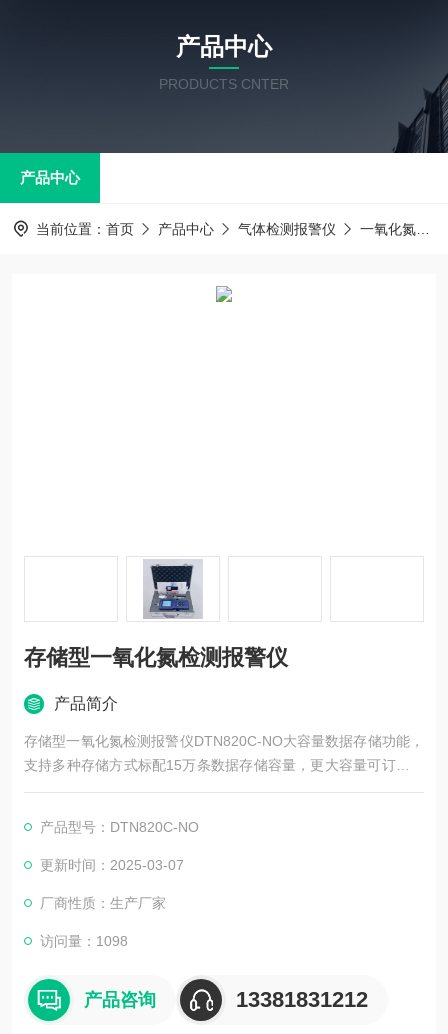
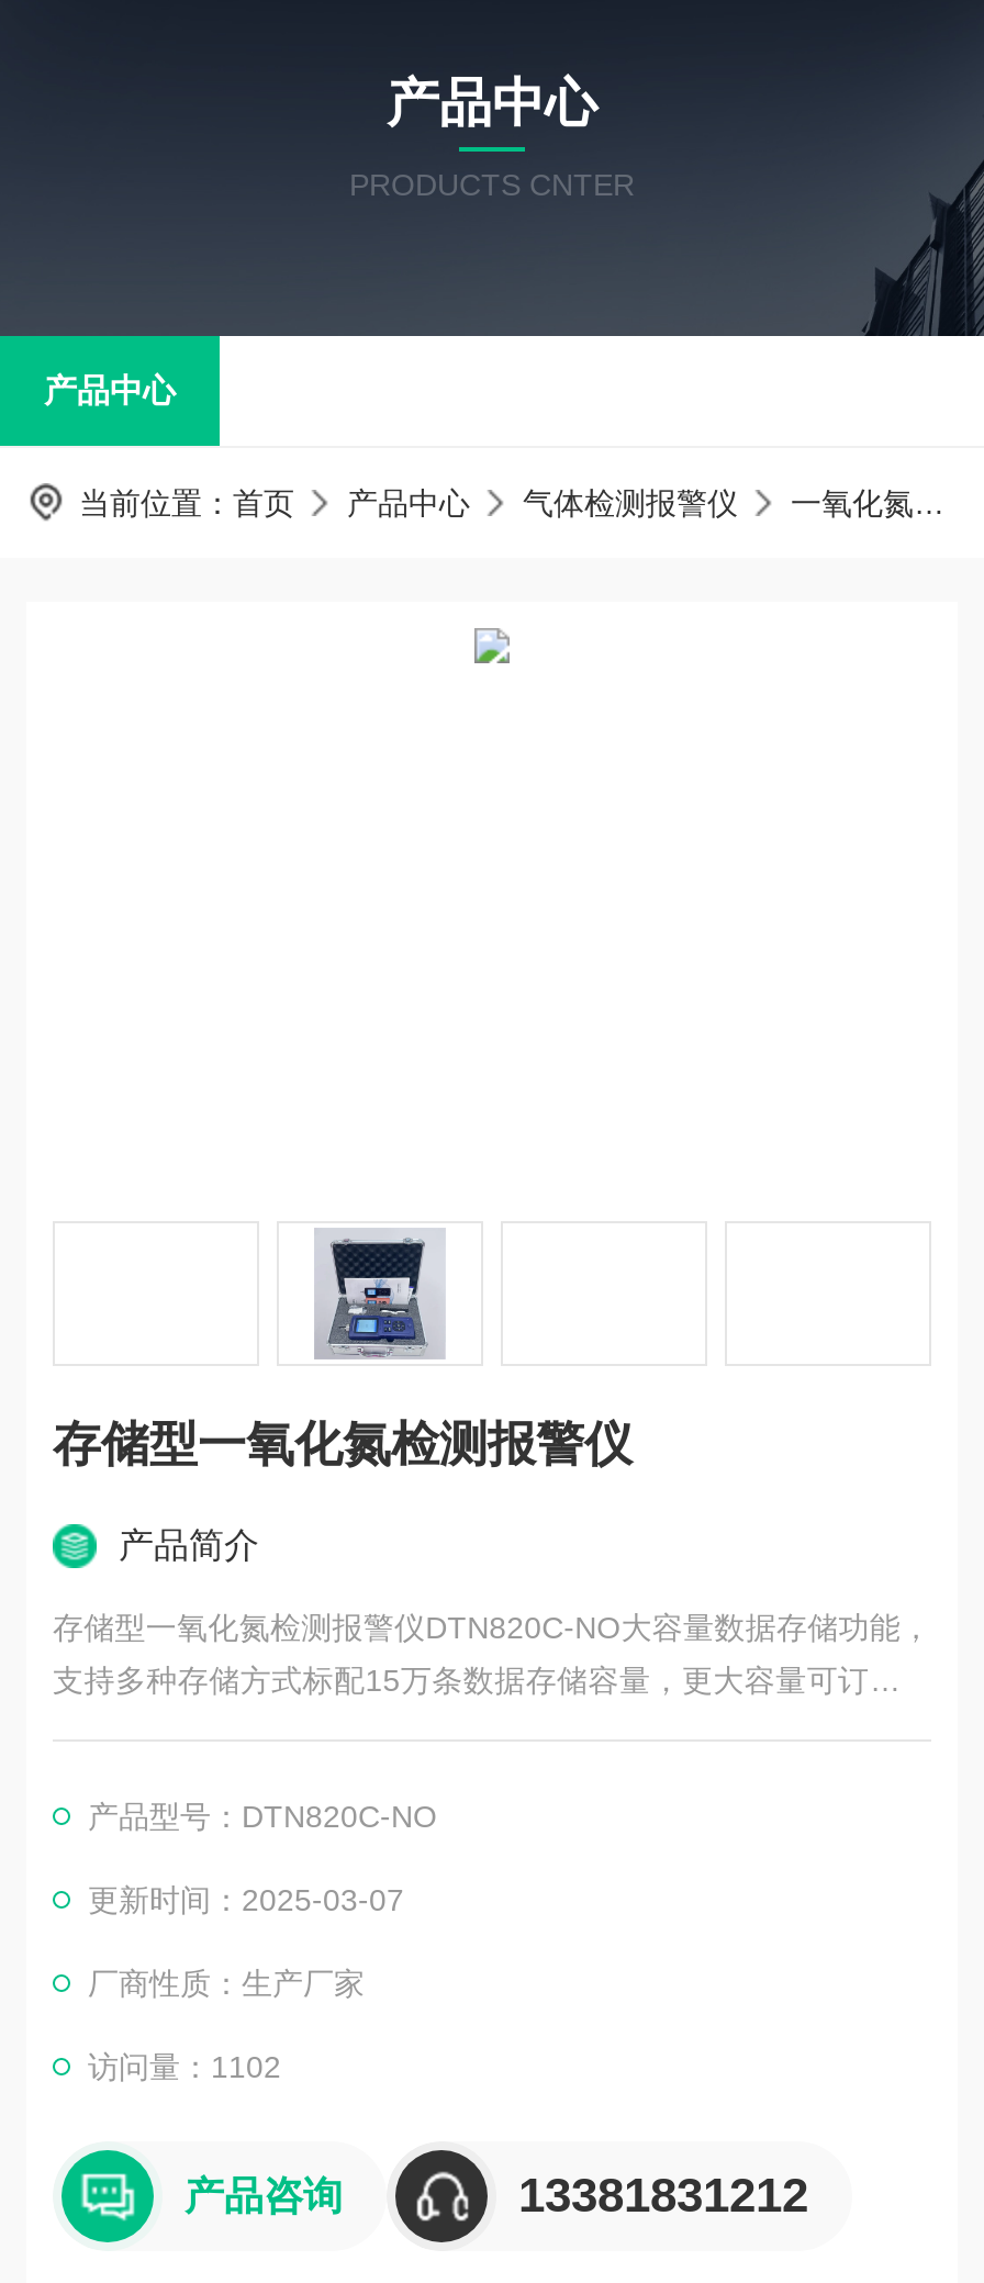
[40,933,128,949] 访问量：1098 -> [88,2049,281,2084] 访问量：1102

